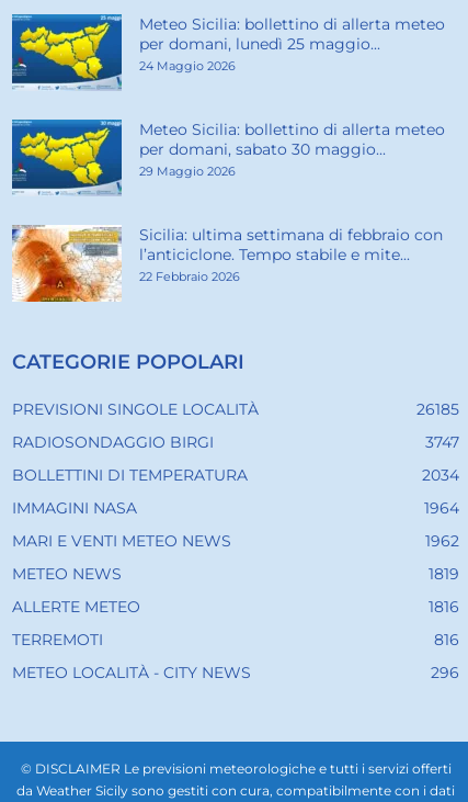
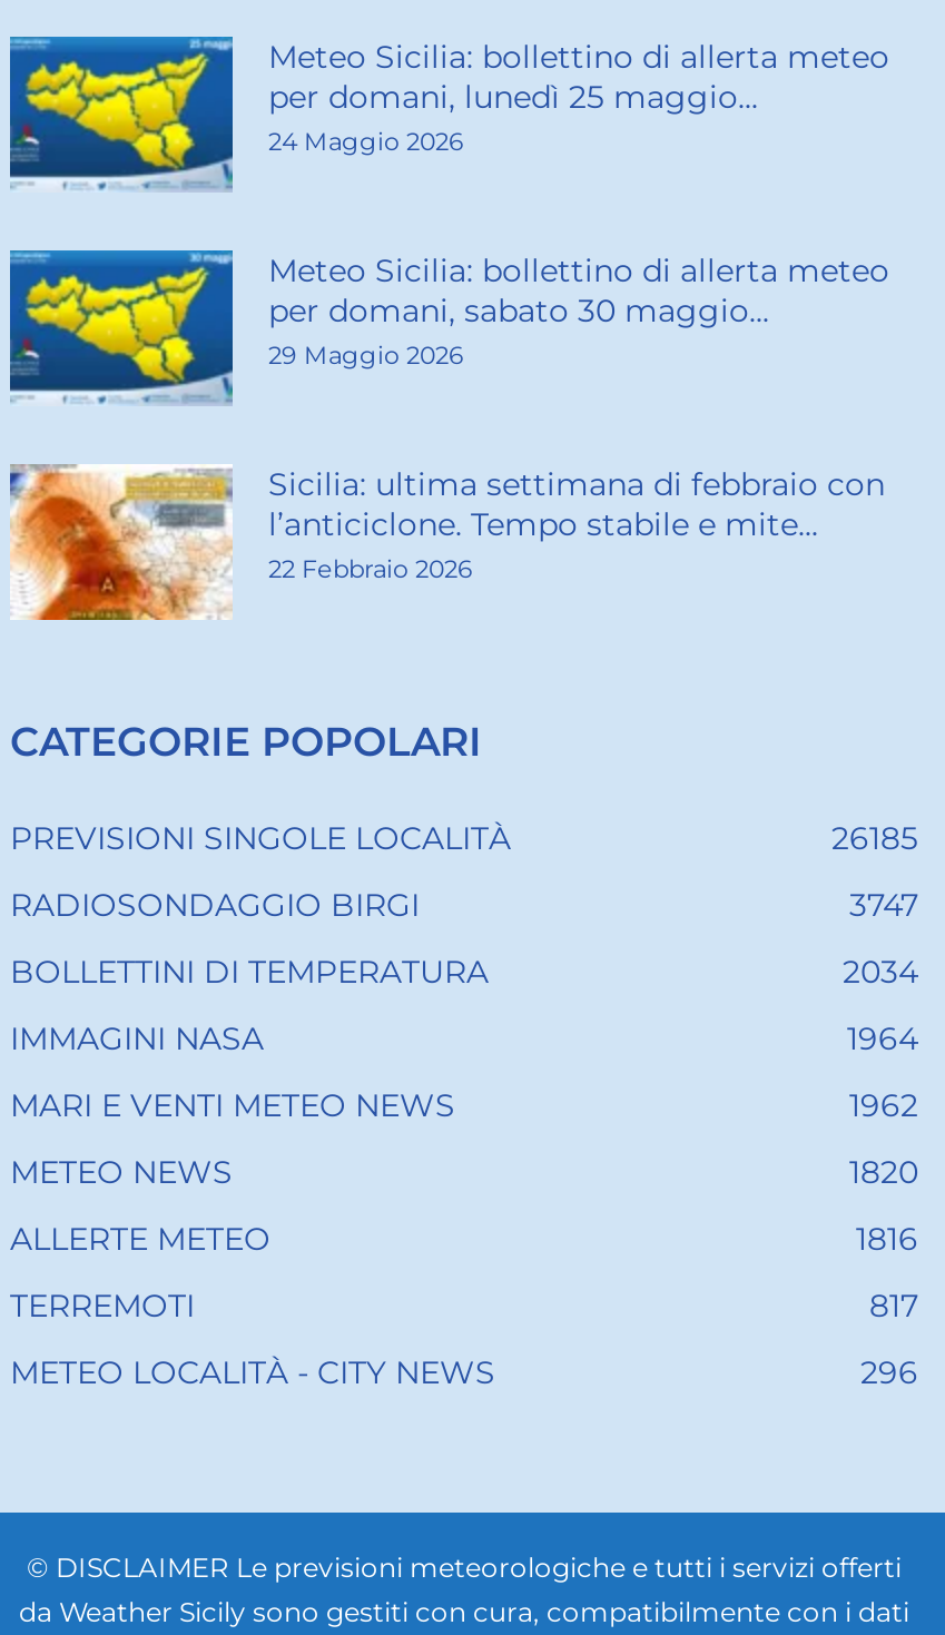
[429,564,459,584] 1819 -> [849,1152,918,1192] 1820
[434,630,459,650] 816 -> [869,1286,918,1326] 817

